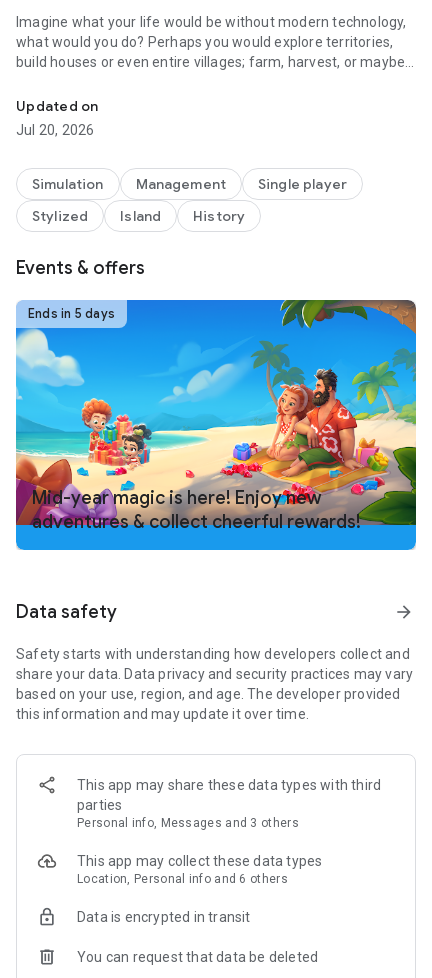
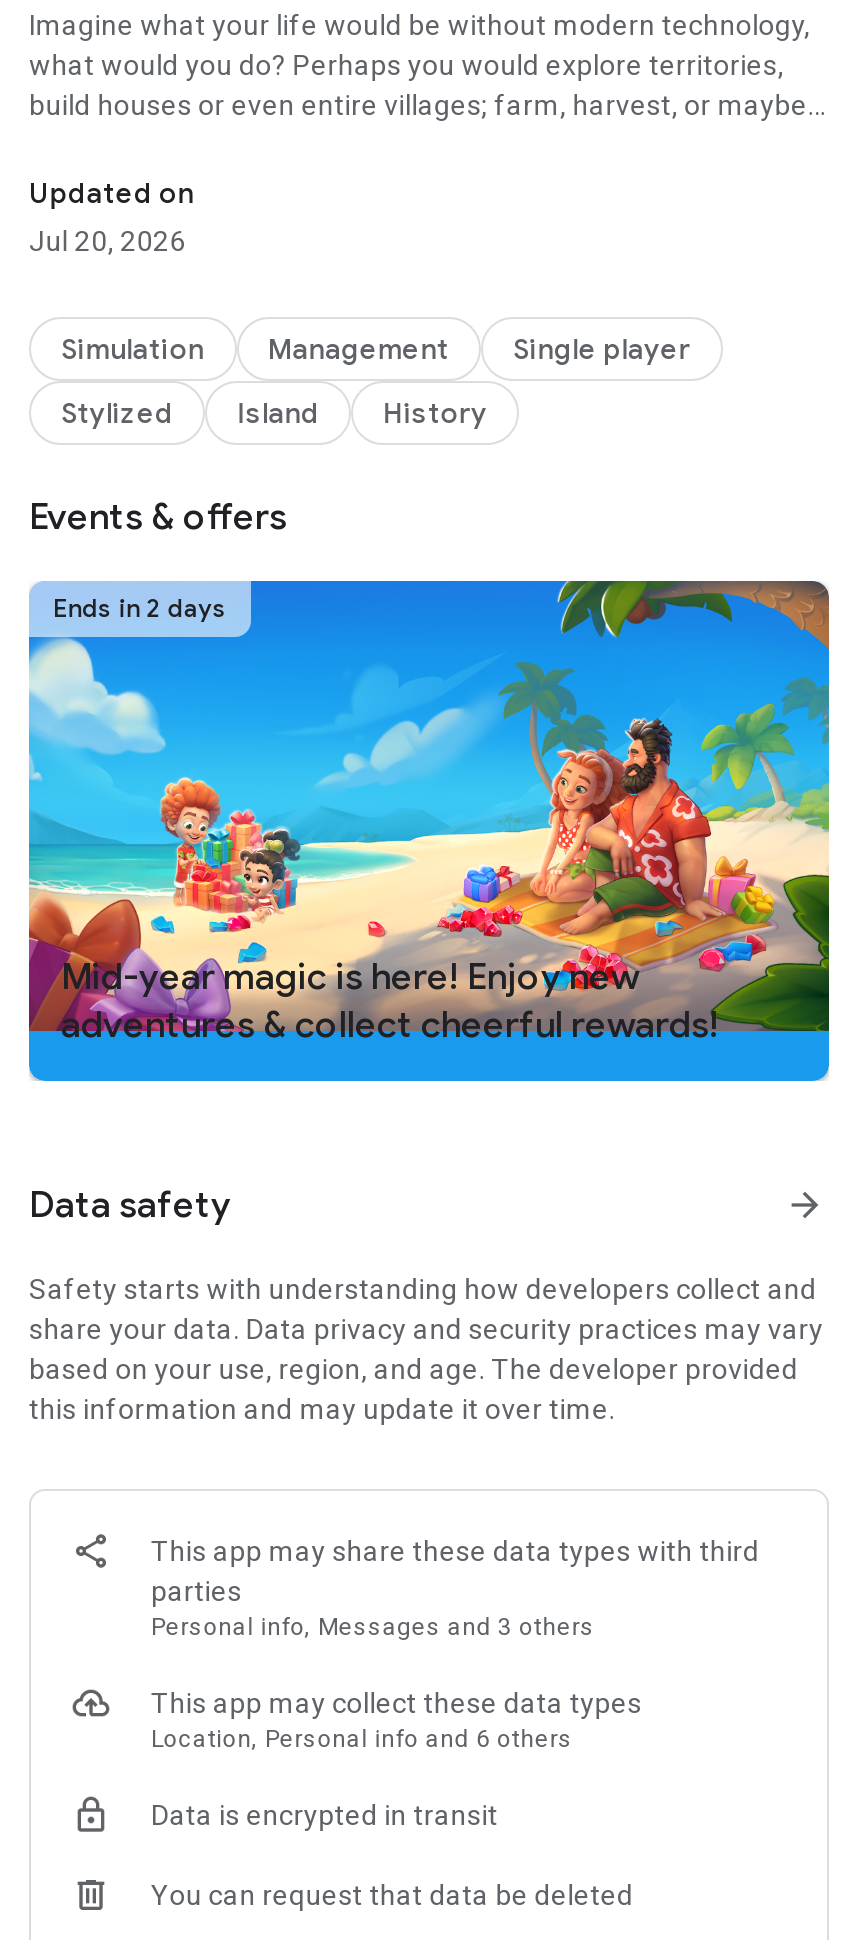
[28,306,115,322] Ends in 5 days -> [53,593,227,625] Ends in 2 days

